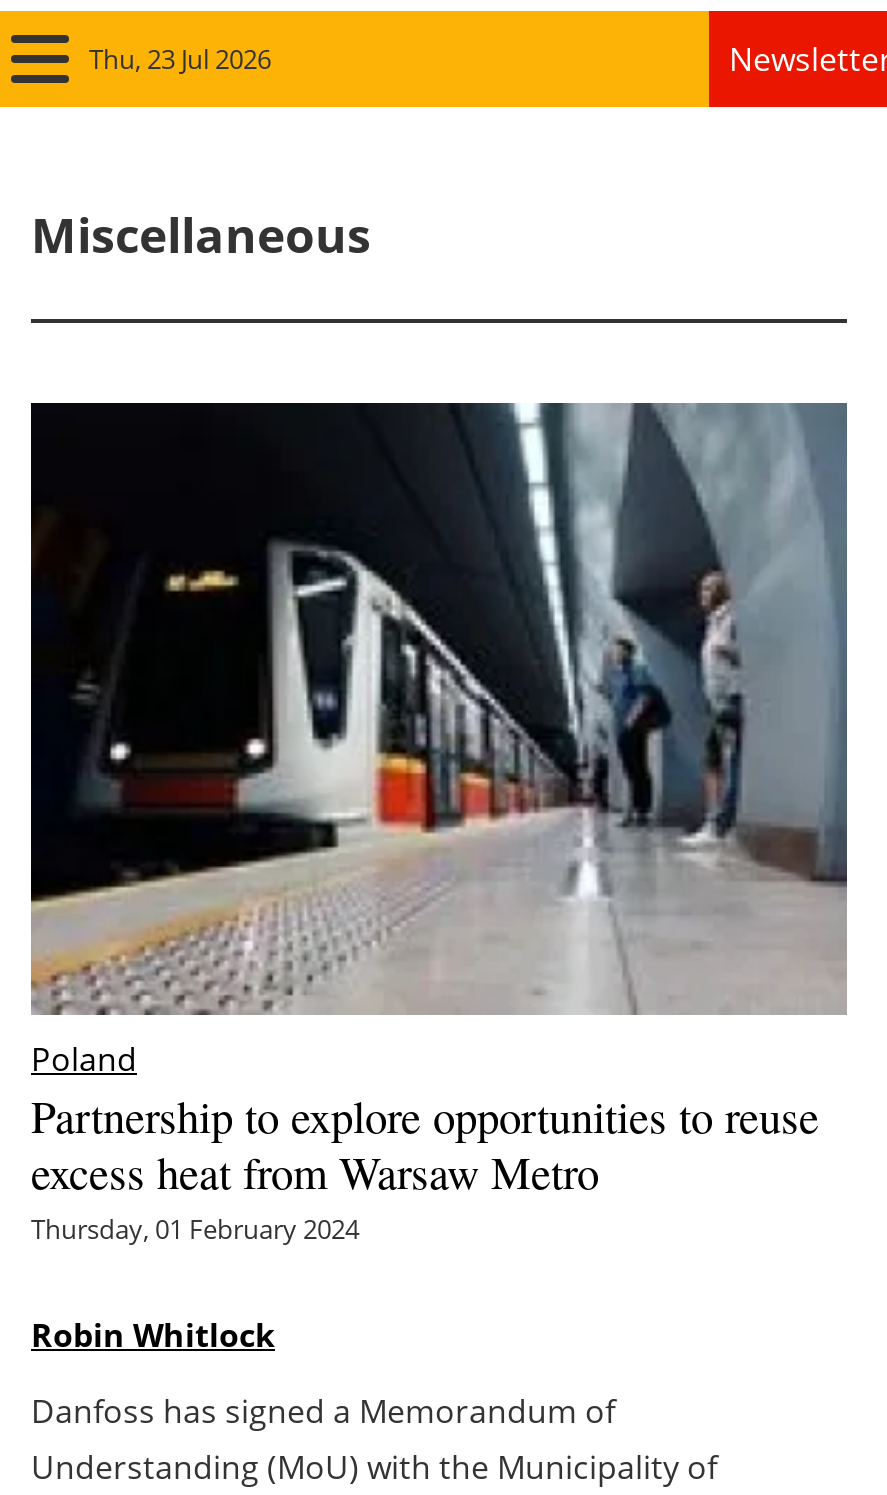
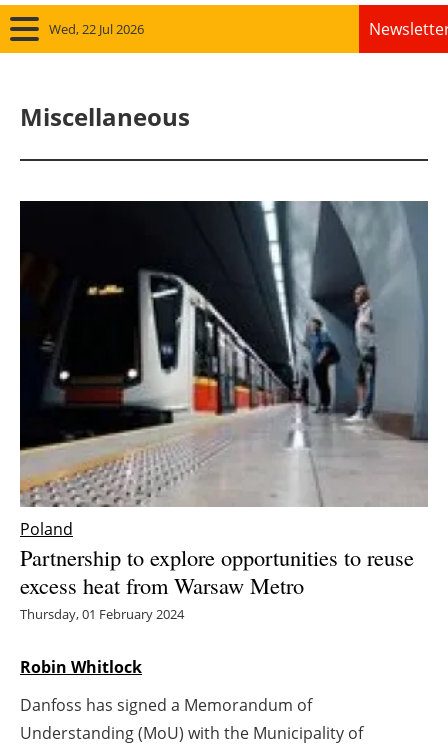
[89,42,271,78] Thu, 23 Jul 2026 -> [49,20,144,38] Wed, 22 Jul 2026

